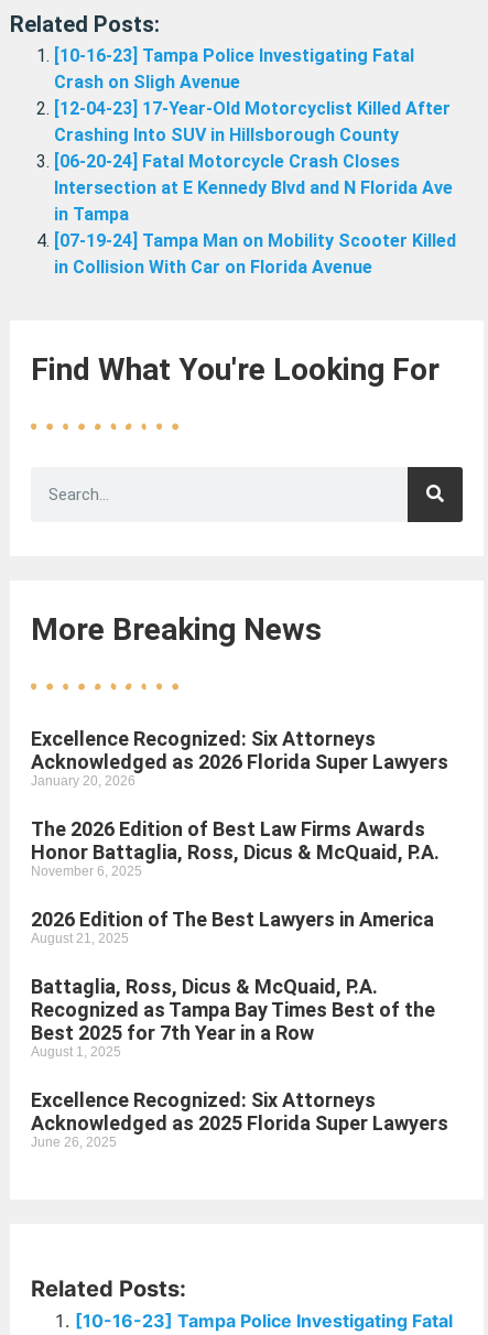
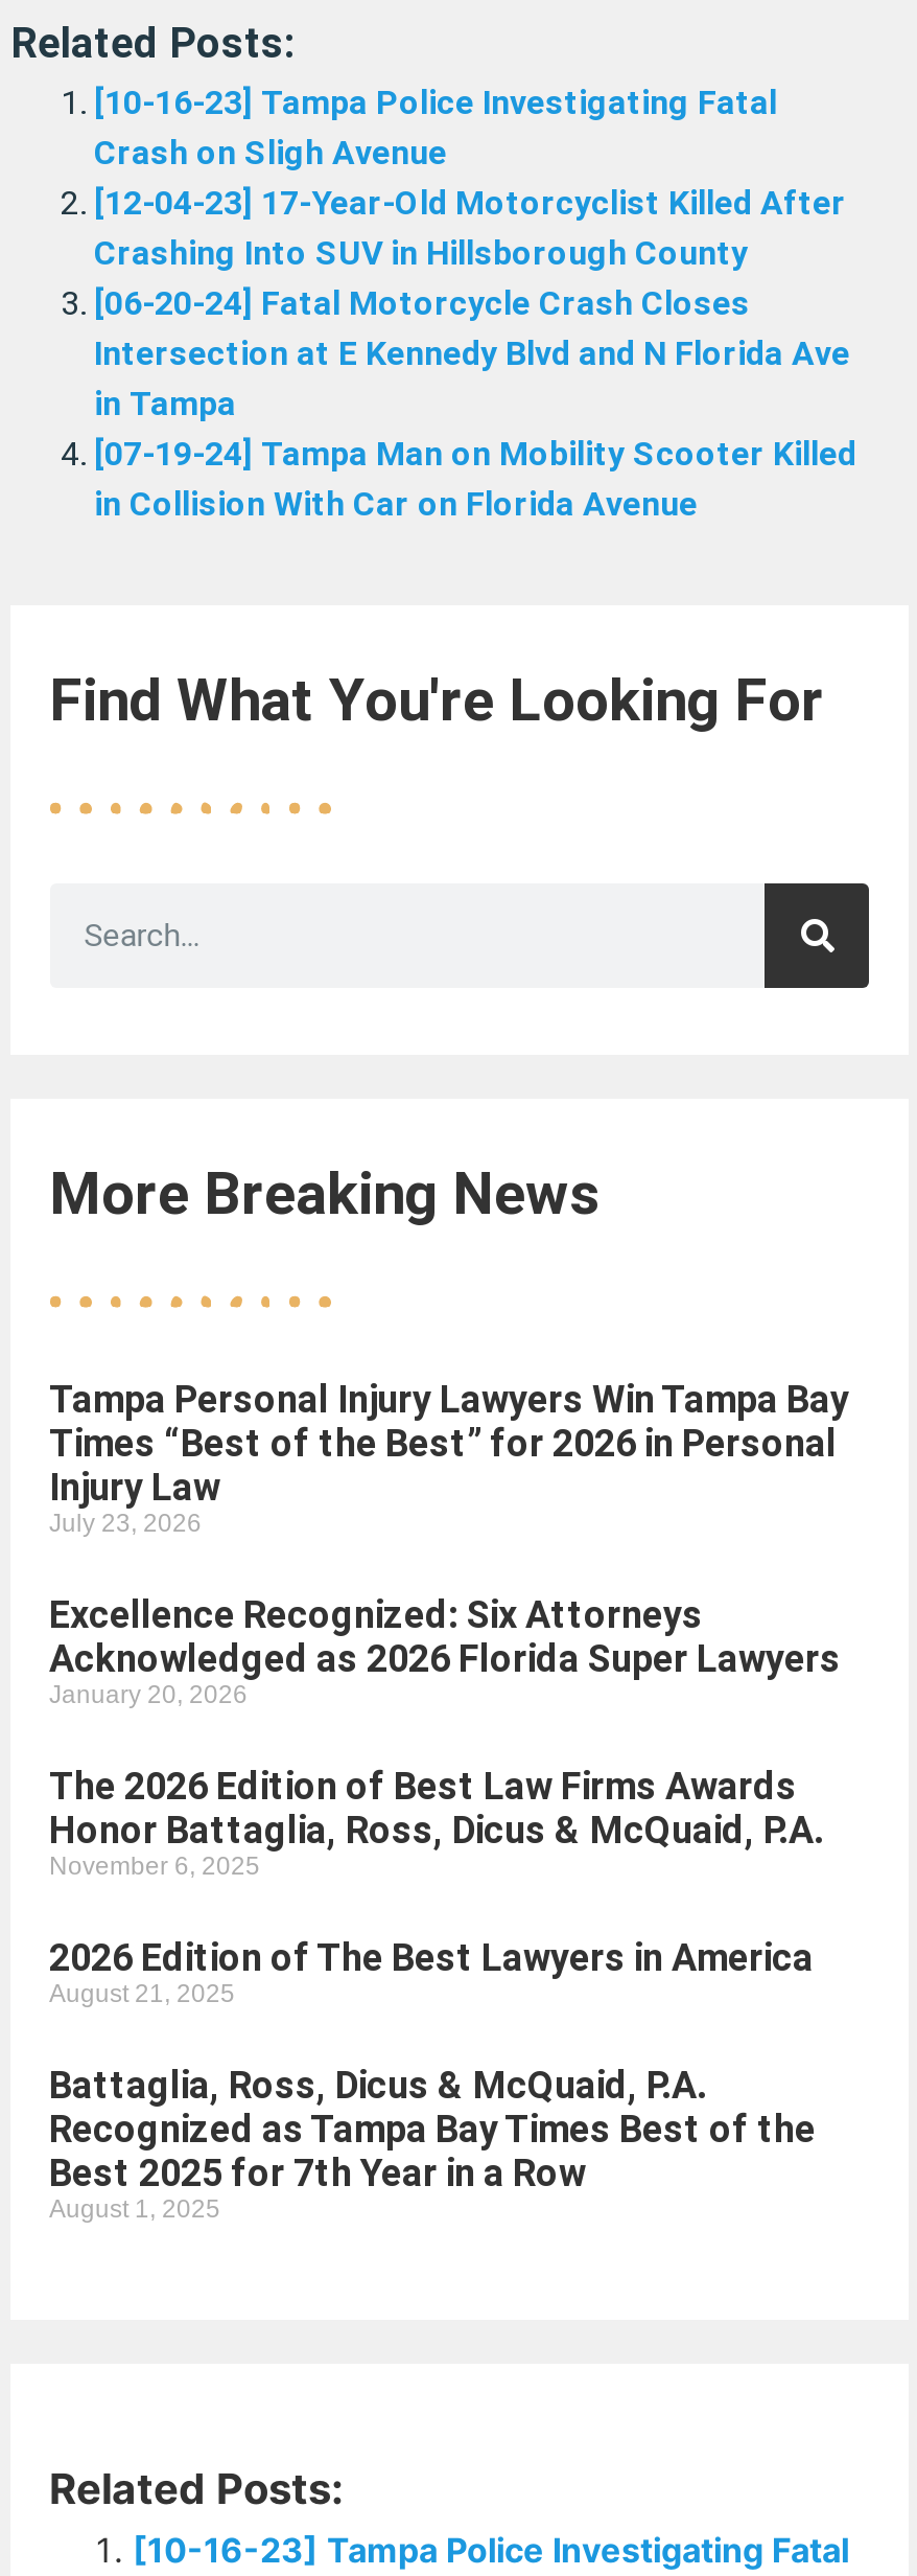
none -> [49,1377,849,1538] Tampa Personal Injury Lawyers Win Tampa Bay | Times “Best of the Best” for 2026 in Personal | Injury Law | July 23, 2026
moved [30,727,448,1059] -> [49,1593,841,2224]: Excellence Recognized: Six Attorneys | Acknowledged as 2026 Florida Super Lawyers | January 20, 2026 | ... | Best 2025 for 7th Year in a Row | August 1, 2025
[30,1088,448,1150] Excellence Recognized: Six Attorneys | Acknowledged as 2025 Florida Super Lawyers | June 26, 2025 -> none

